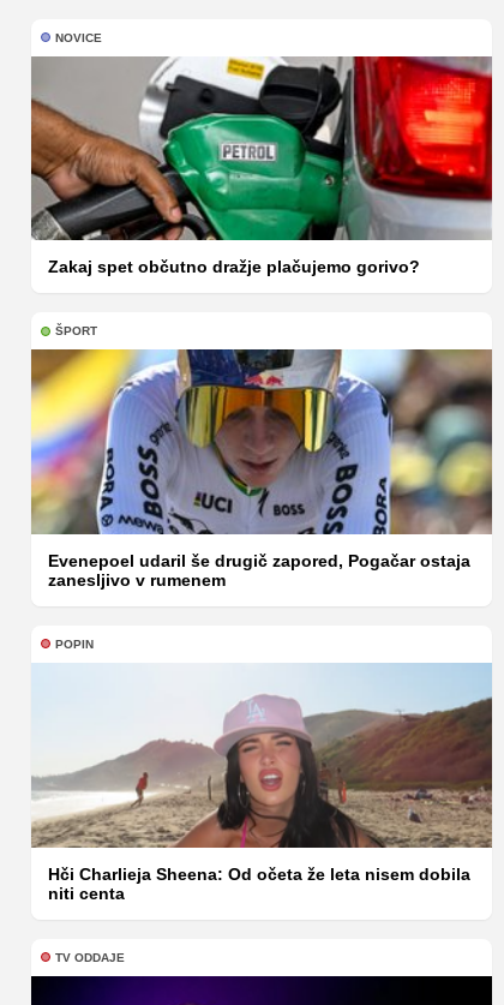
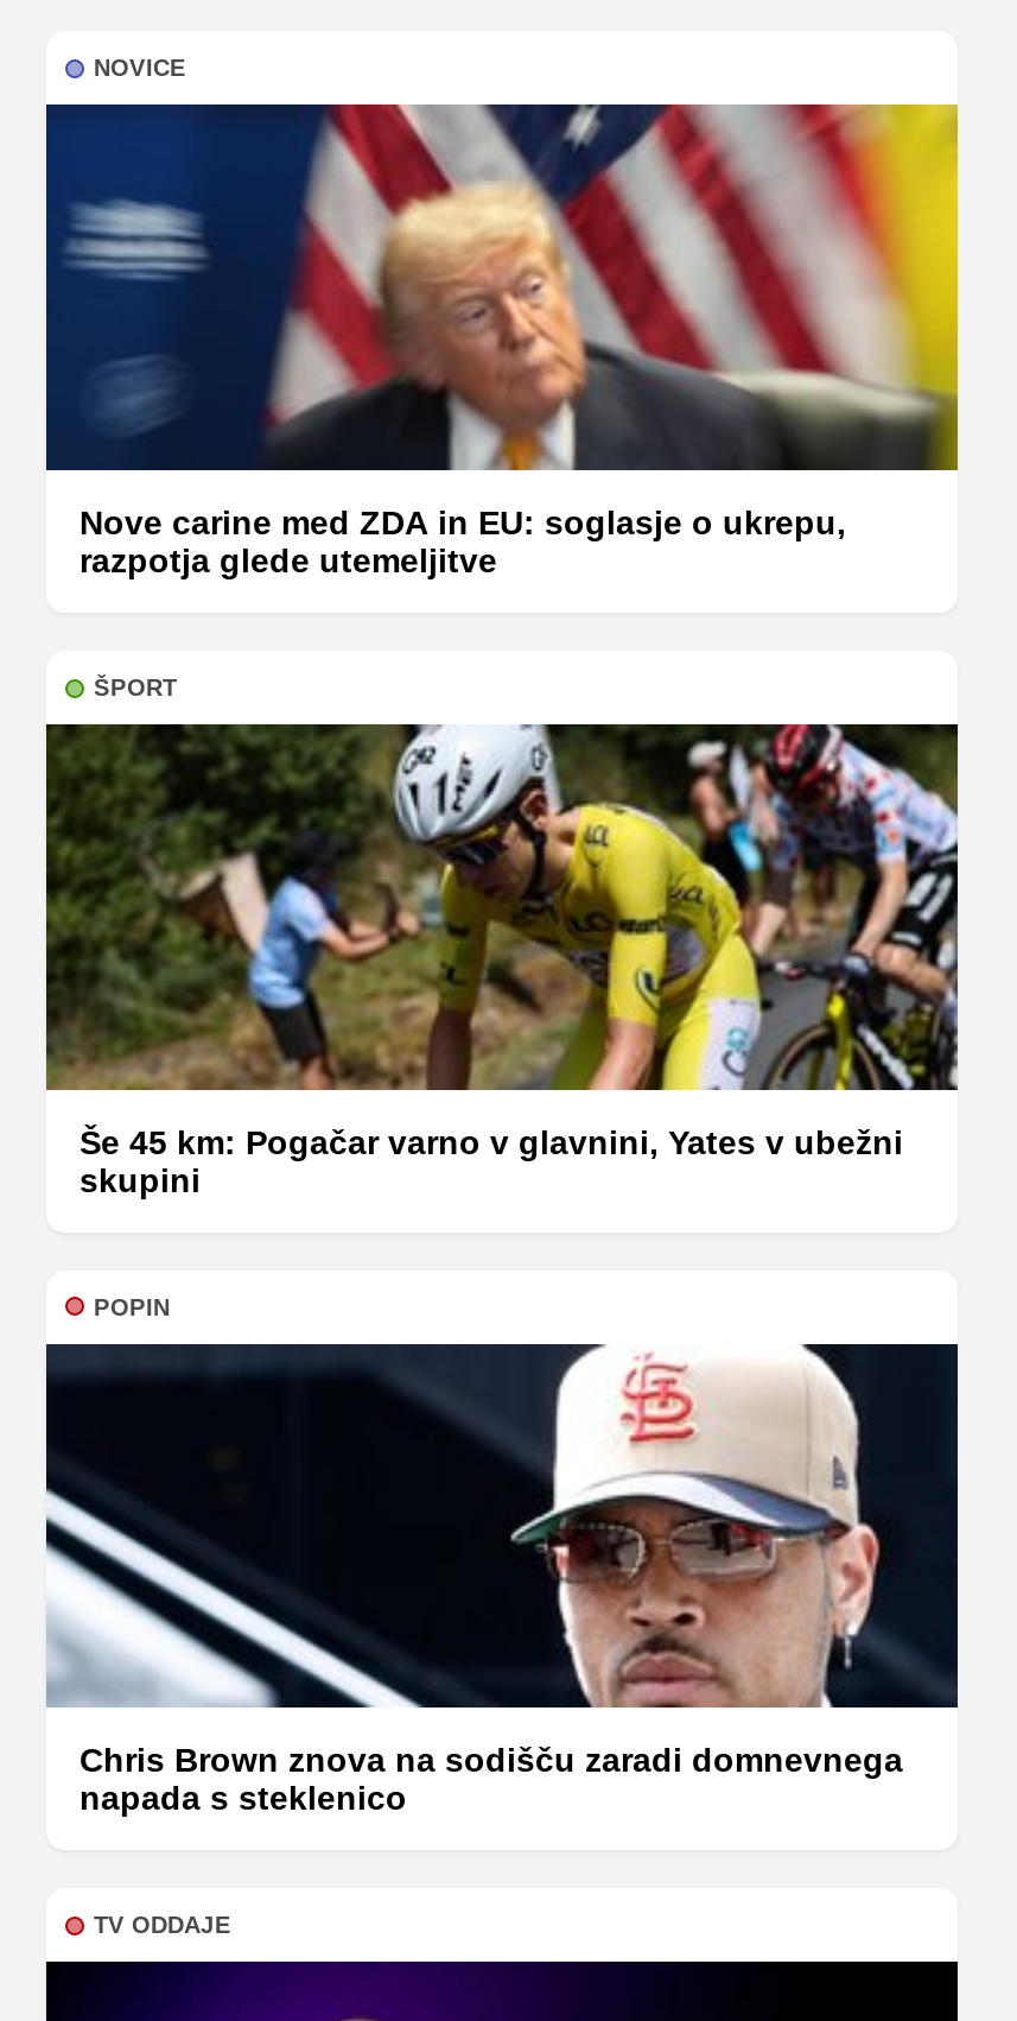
[30,55,493,277] [image] | Zakaj spet občutno dražje plačujemo gorivo? -> [44,102,960,580] [image] | Nove carine med ZDA in EU: soglasje o ukrepu, | razpotja glede utemeljitve
[30,348,493,589] [image] | Evenepoel udaril še drugič zapored, Pogačar ostaja | zanesljivo v rumenem -> [44,722,958,1199] [image] | Še 45 km: Pogačar varno v glavnini, Yates v ubežni | skupini
[31,663,493,902] [image] | Hči Charlieja Sheena: Od očeta že leta nisem dobila | niti centa -> [44,1342,960,1818] [image] | Chris Brown znova na sodišču zaradi domnevnega | napada s steklenico

